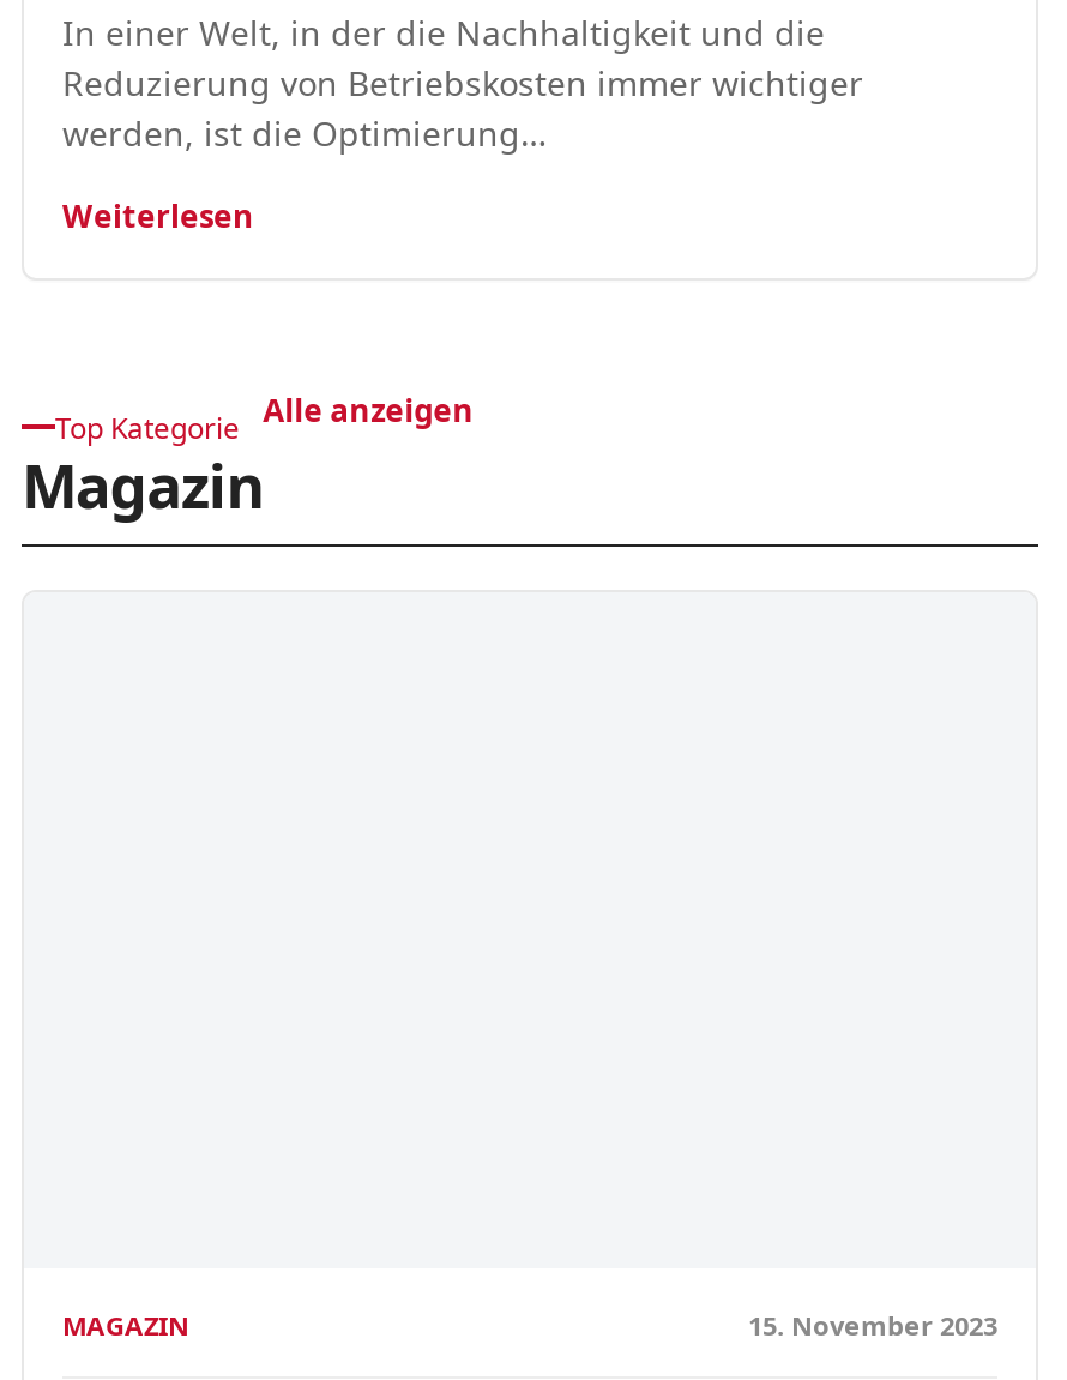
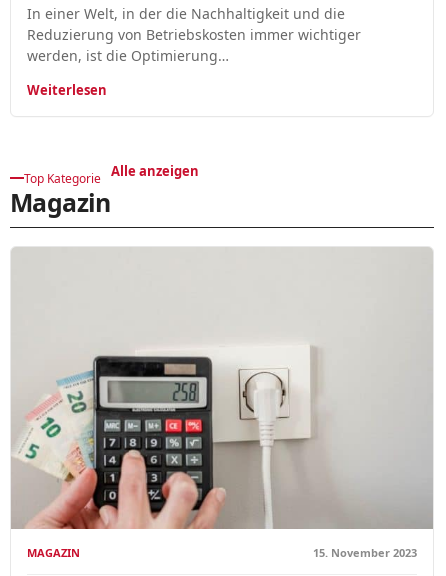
none -> [11,247,433,530] [image]

